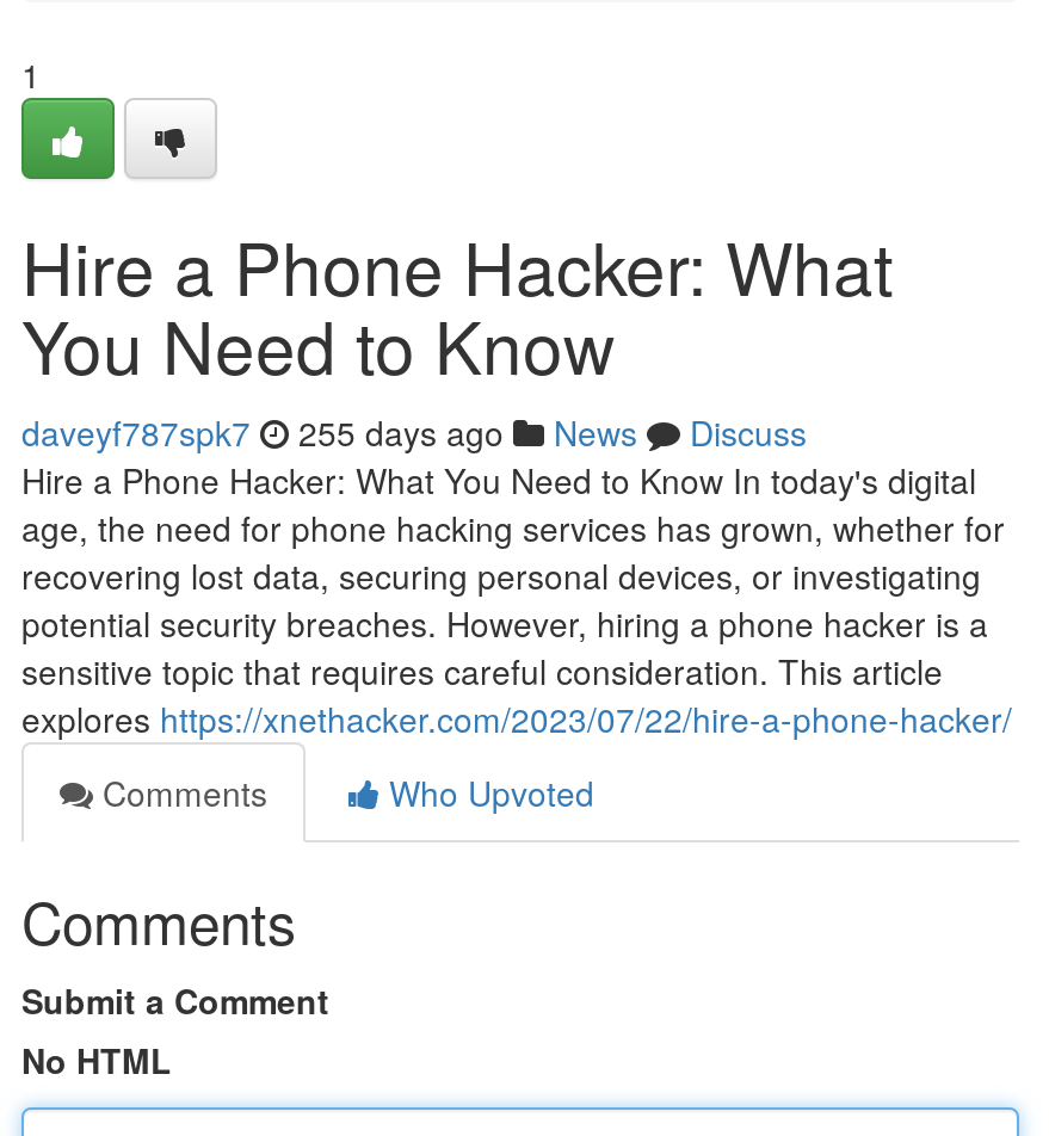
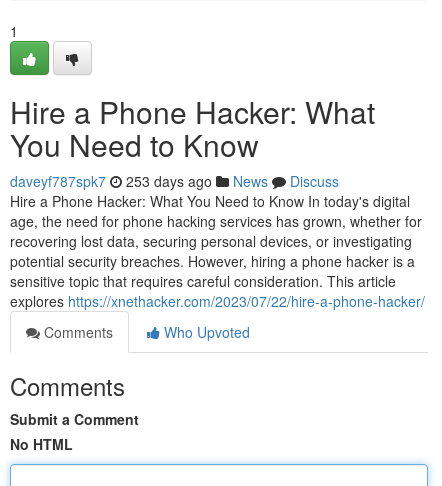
[21,408,807,456] daveyf787spk7 255 days ago News Discuss -> [10,171,339,191] daveyf787spk7 253 days ago News Discuss

